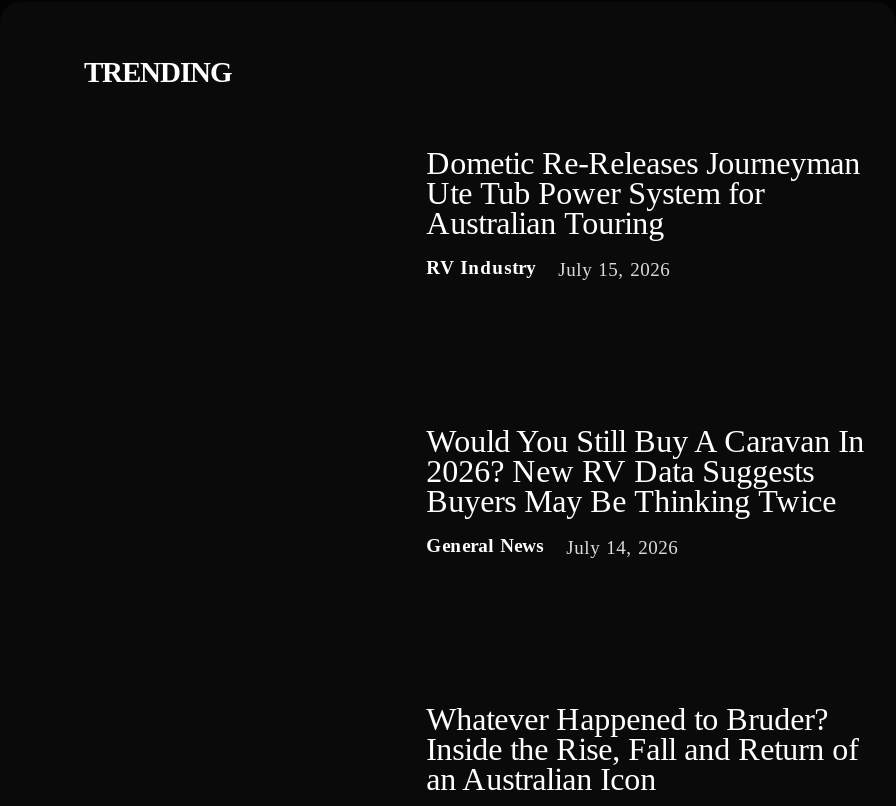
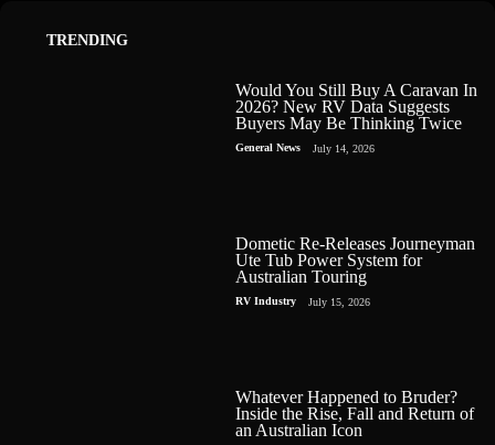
moved [426,146,860,281] -> [235,234,475,309]: Dometic Re-Releases Journeyman | Ute Tub Power System for | Australian Touring | RV Industry | July 15, 2026
moved [426,424,864,559] -> [235,81,477,155]: Would You Still Buy A Caravan In | 2026? New RV Data Suggests | Buyers May Be Thinking Twice | General News | July 14, 2026

